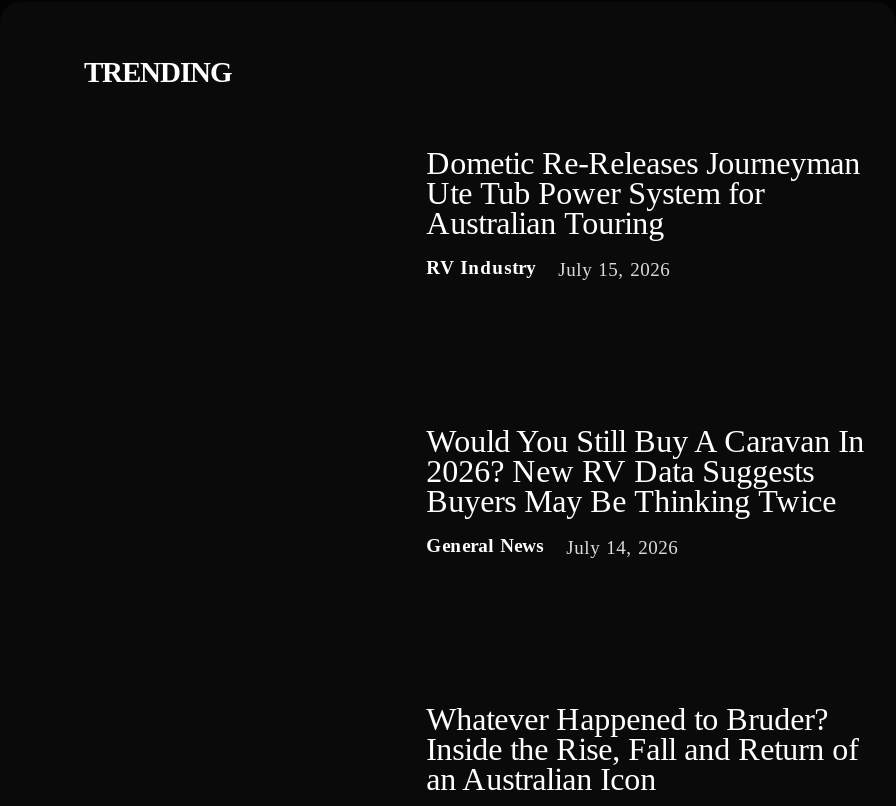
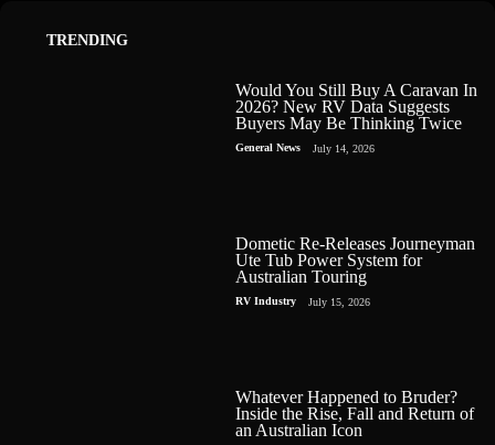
moved [426,146,860,281] -> [235,234,475,309]: Dometic Re-Releases Journeyman | Ute Tub Power System for | Australian Touring | RV Industry | July 15, 2026
moved [426,424,864,559] -> [235,81,477,155]: Would You Still Buy A Caravan In | 2026? New RV Data Suggests | Buyers May Be Thinking Twice | General News | July 14, 2026

